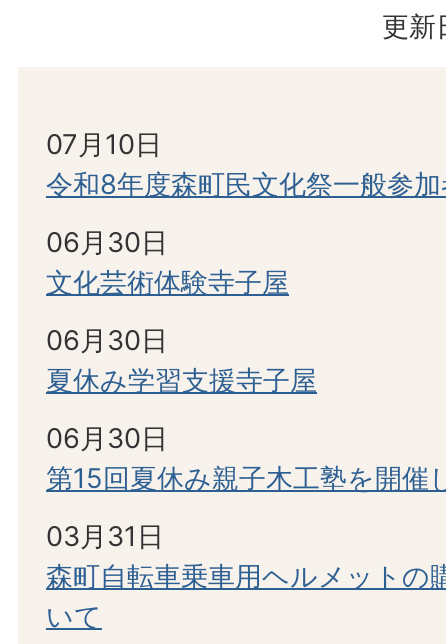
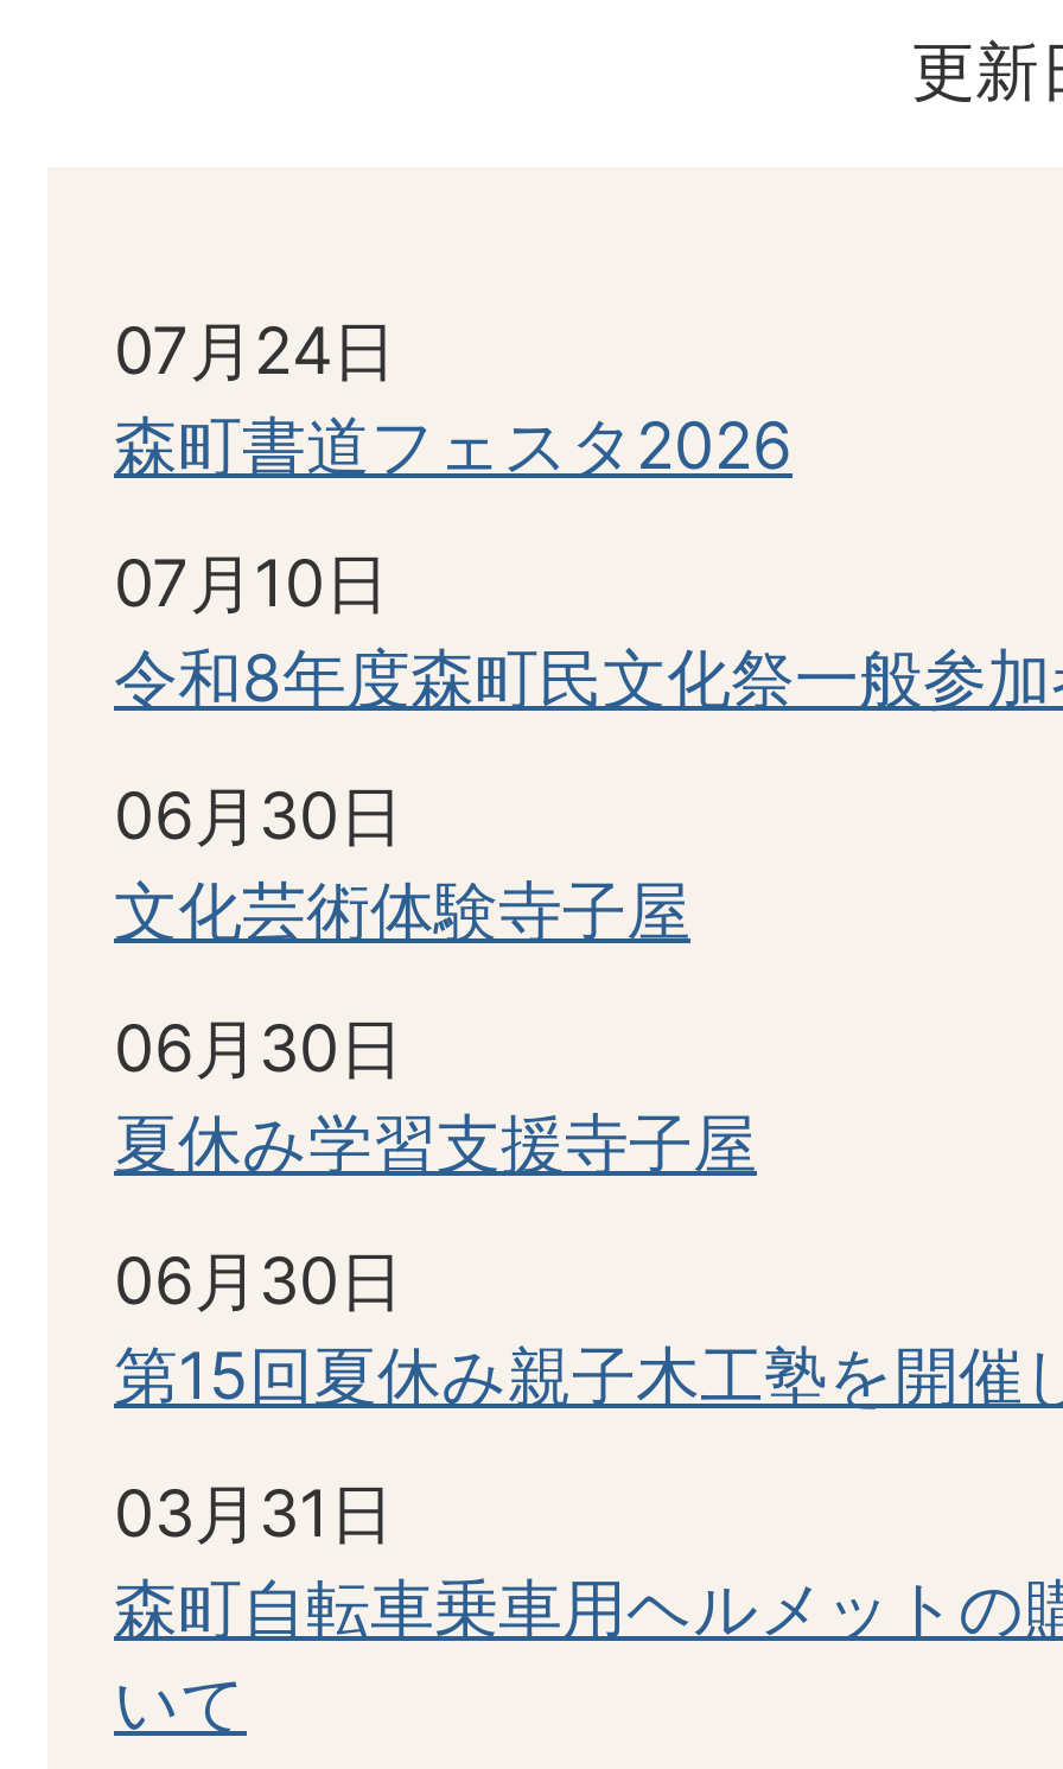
none -> [114,312,793,485] 07月24日 | 森町書道フェスタ2026

